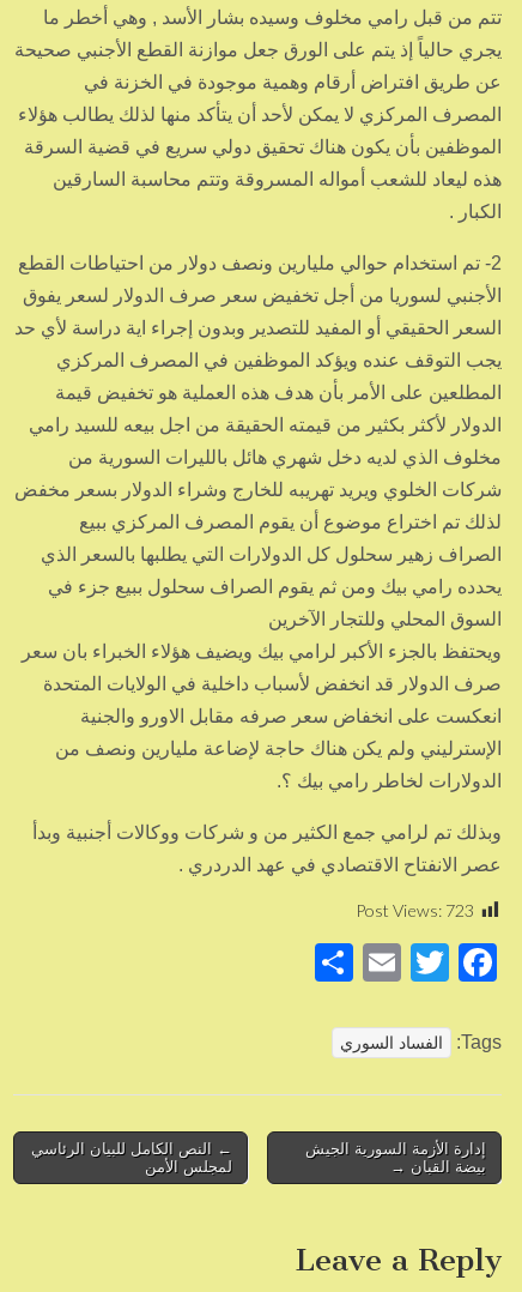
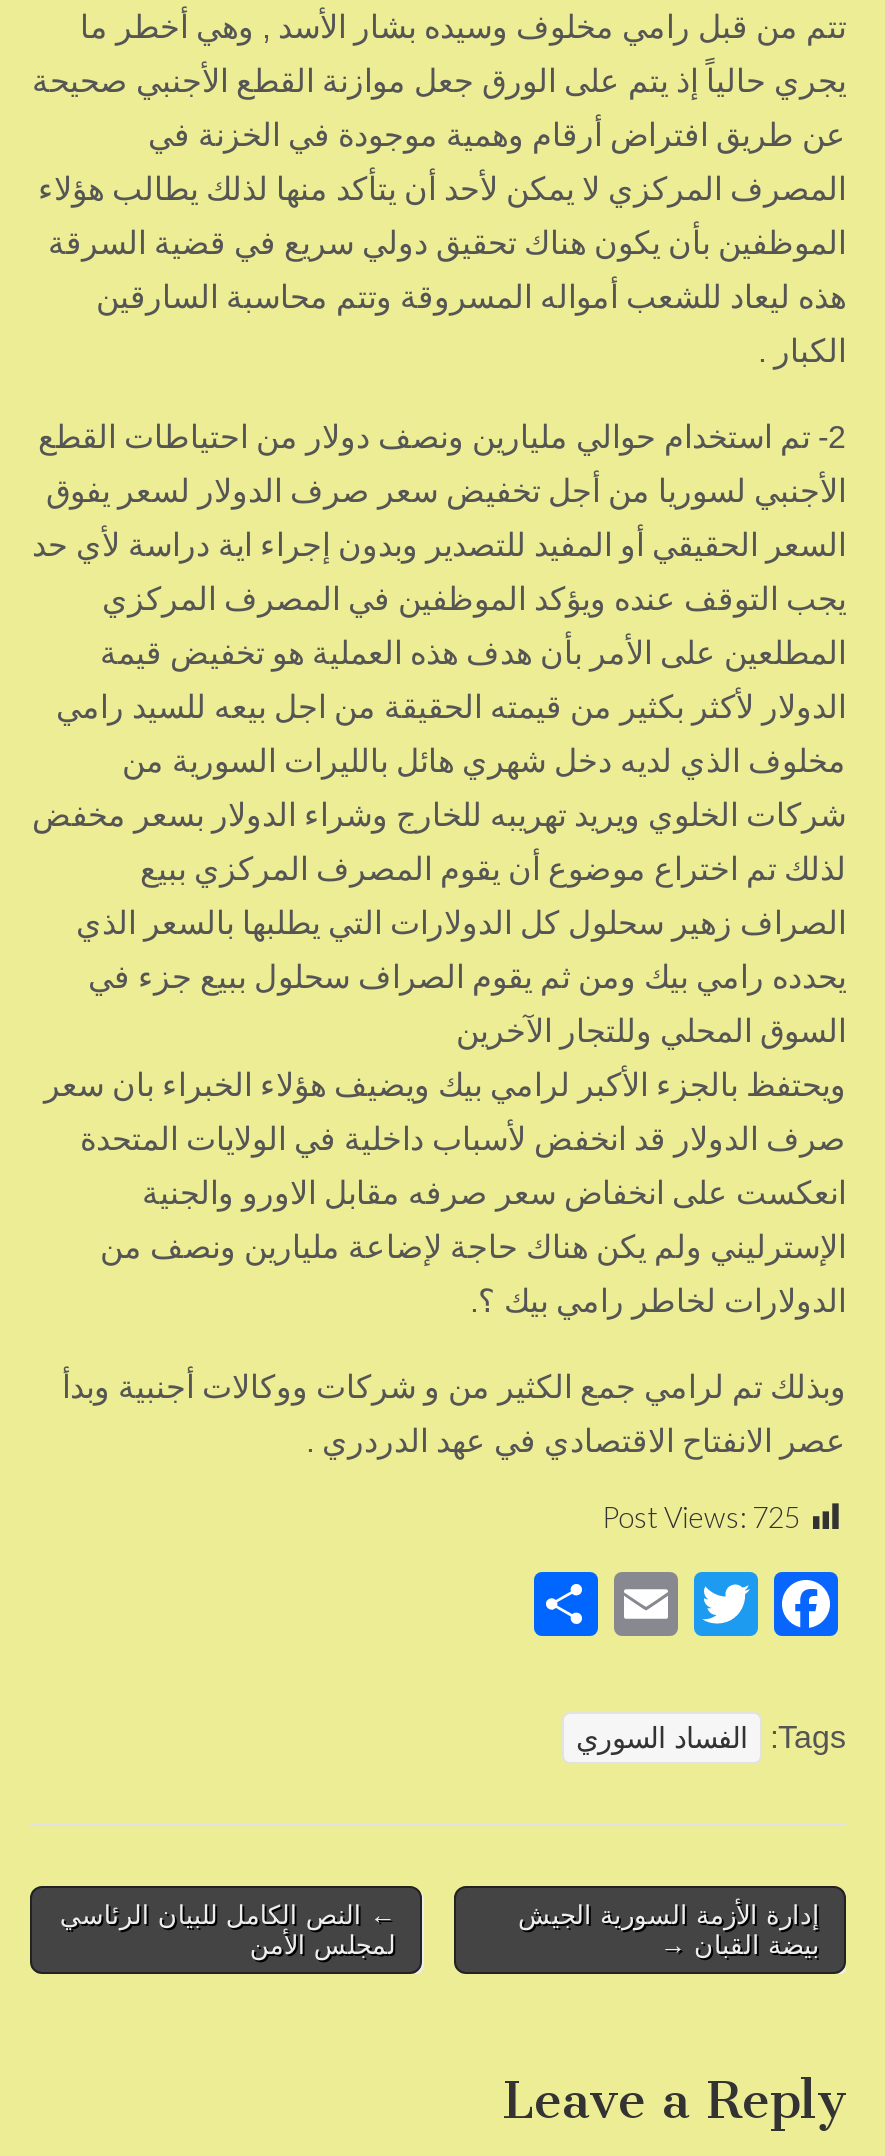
[356,900,474,920] Post Views: 723 -> [602,1500,800,1534] Post Views: 725

